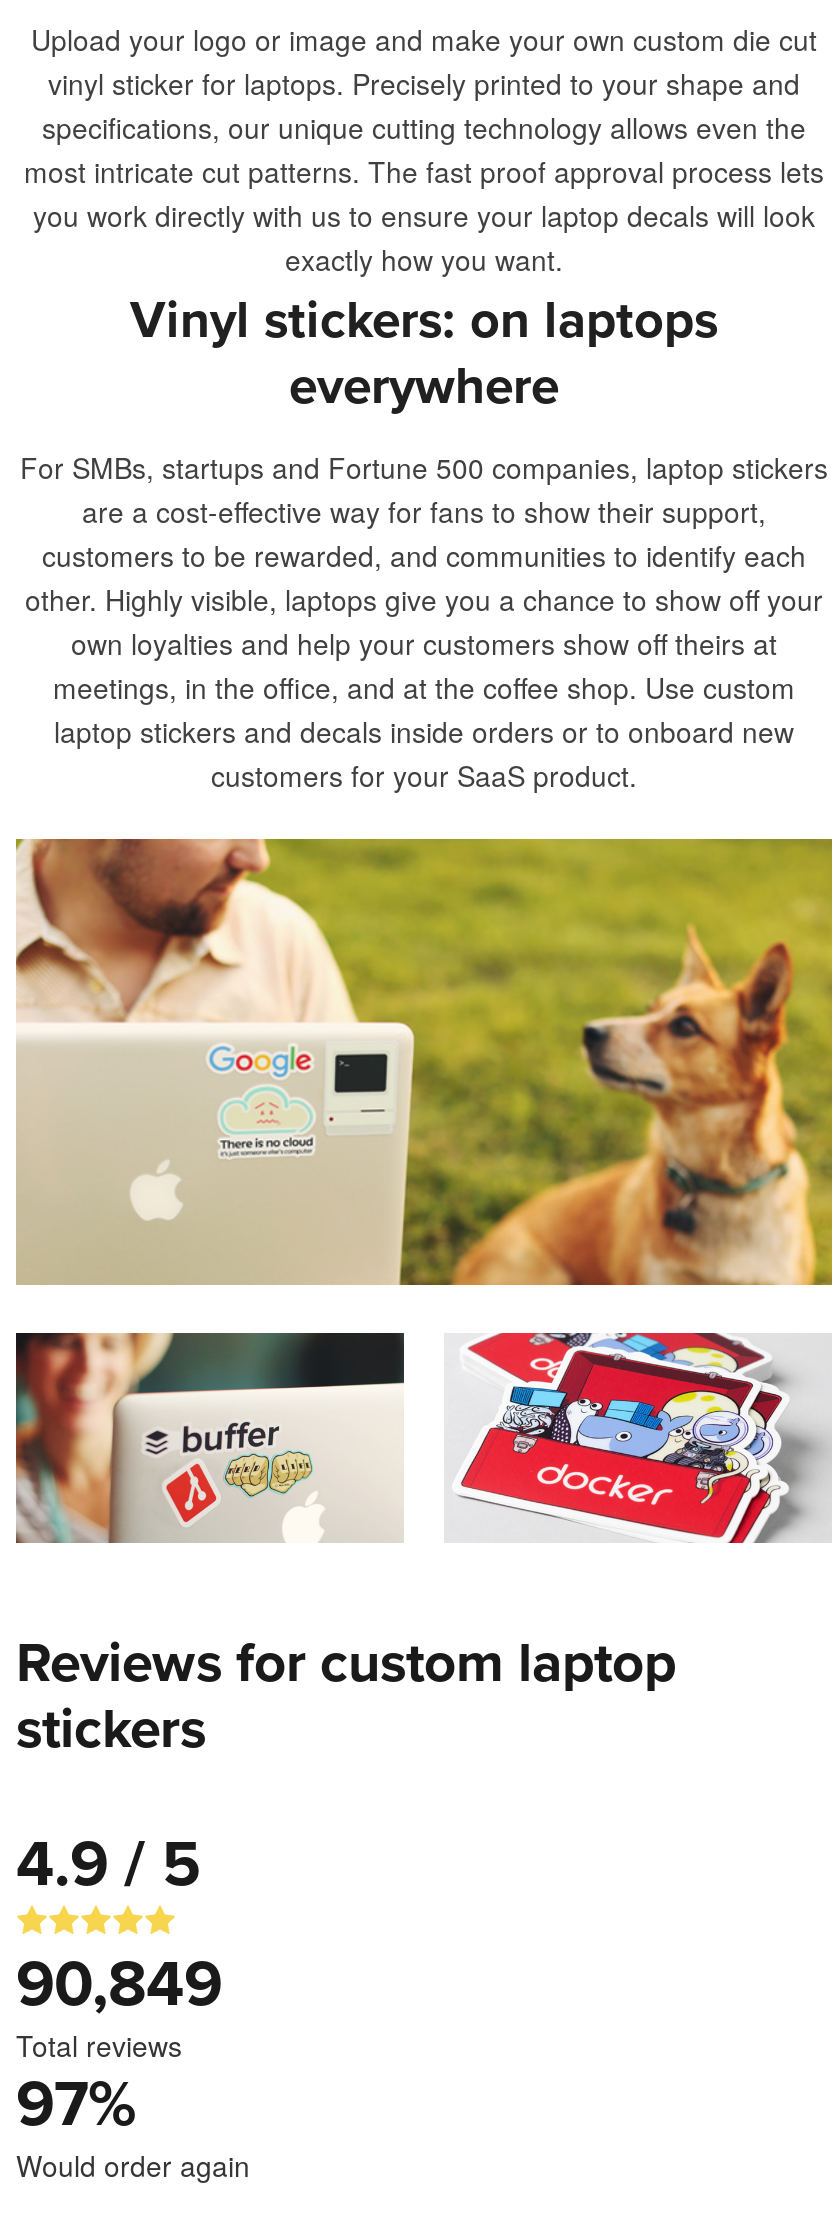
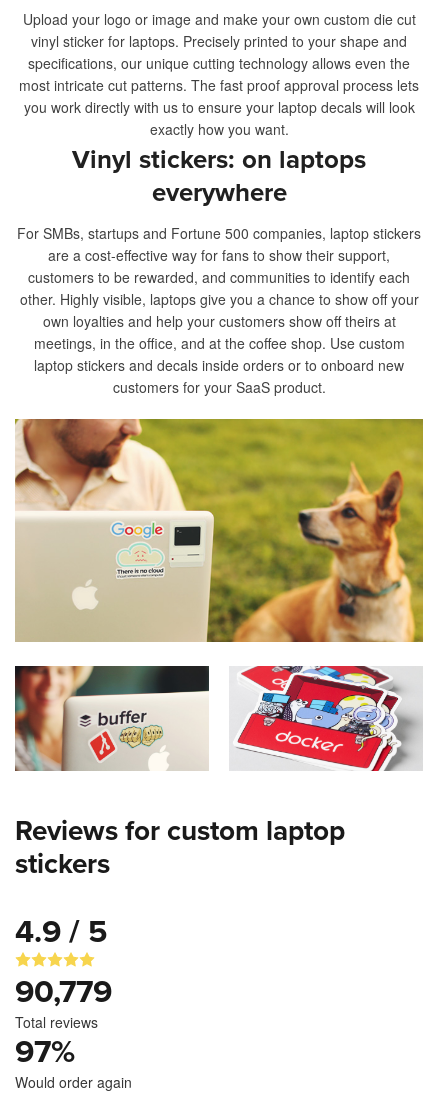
[16,1948,222,2024] 90,849 -> [15,973,112,1011] 90,779

